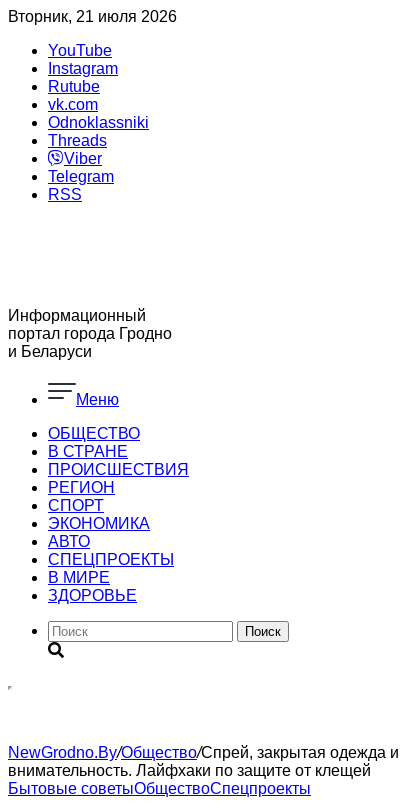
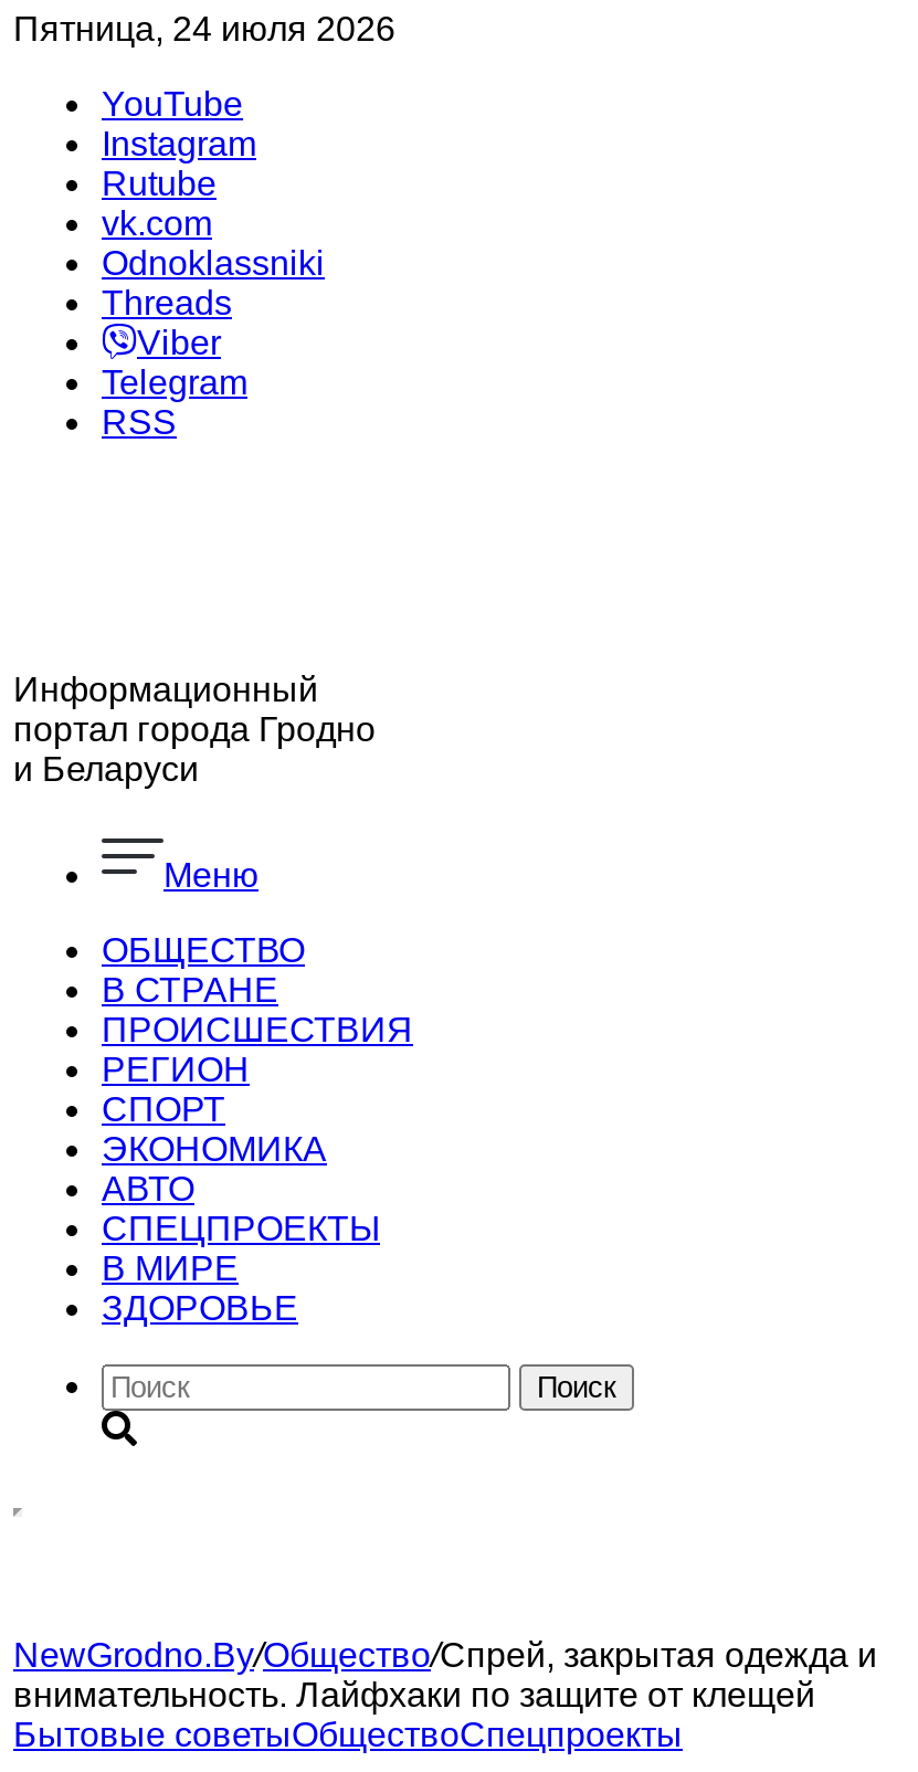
[8,8,177,25] Вторник, 21 июля 2026 -> [13,10,395,48] Пятница, 24 июля 2026

